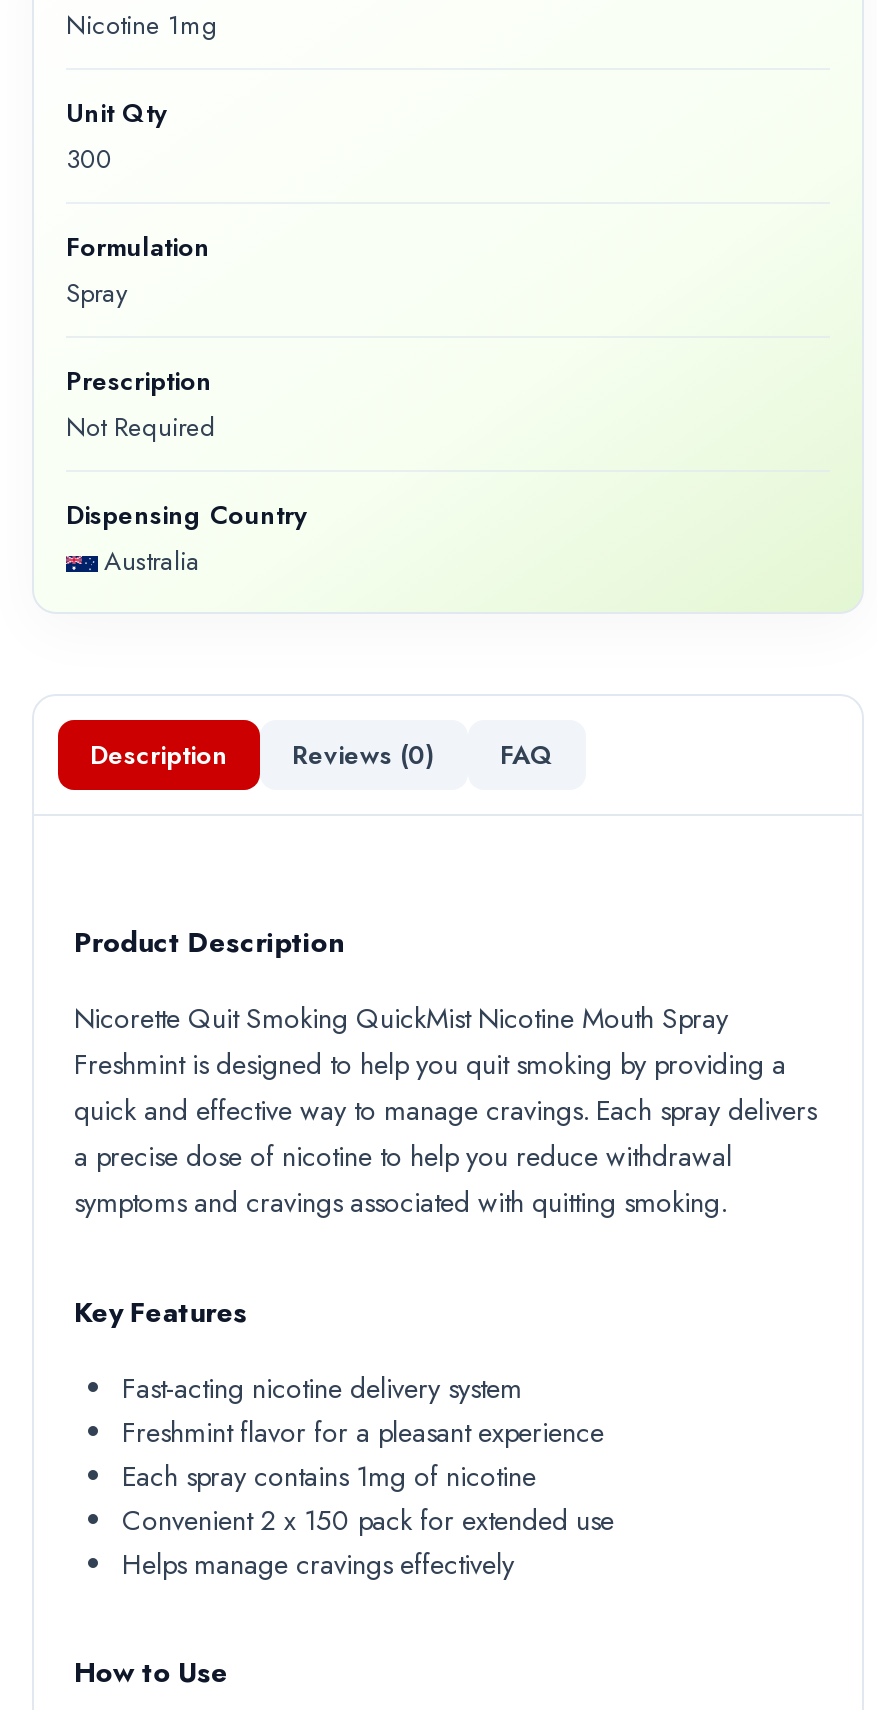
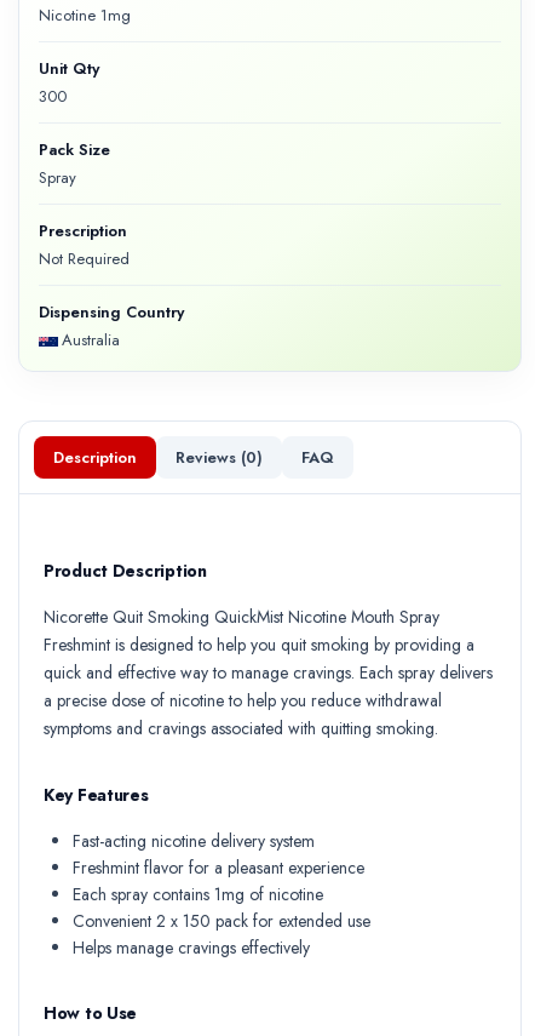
[66,228,210,266] Formulation -> [39,138,110,161] Pack Size

